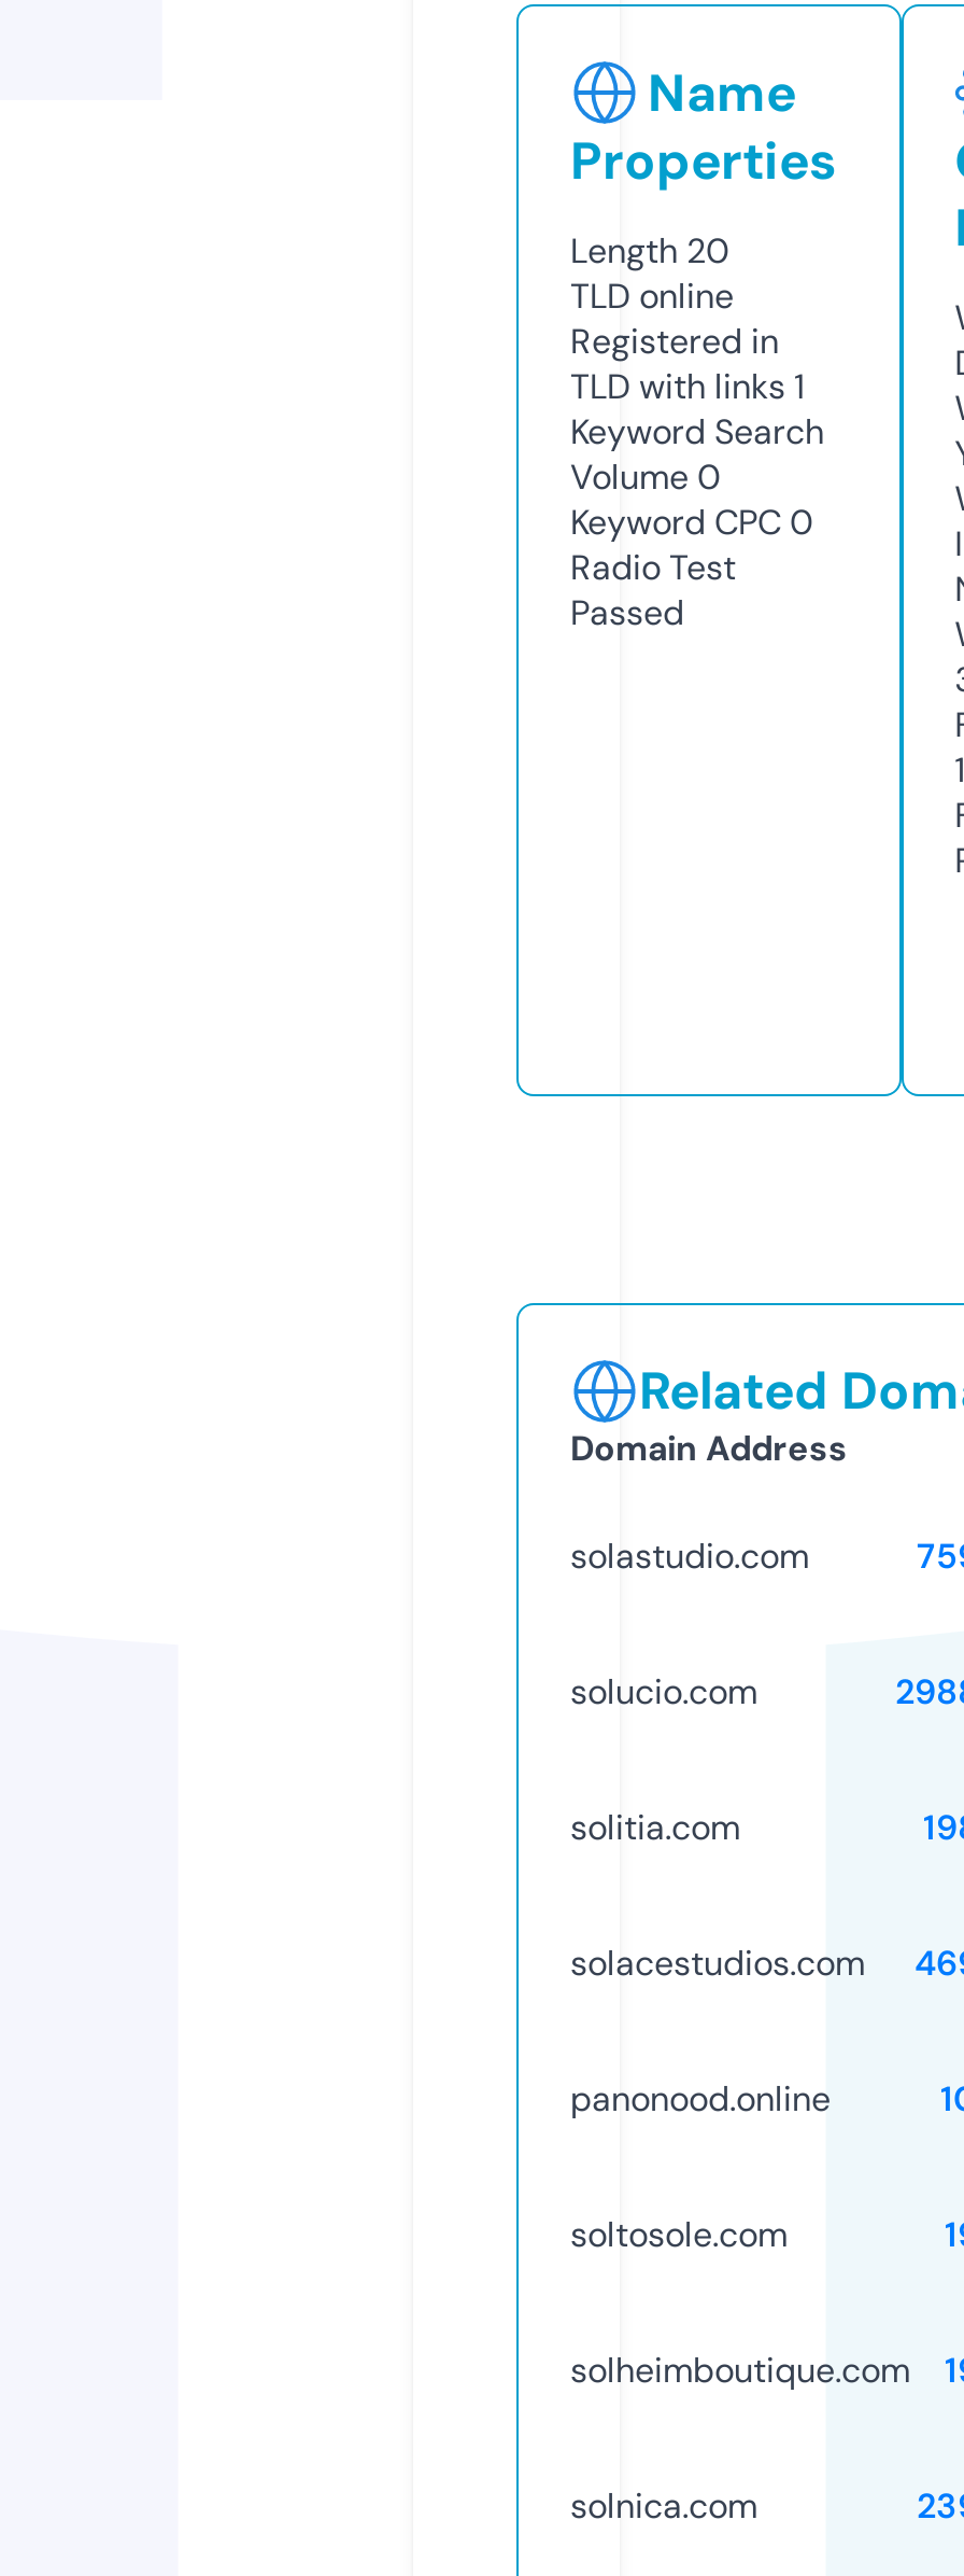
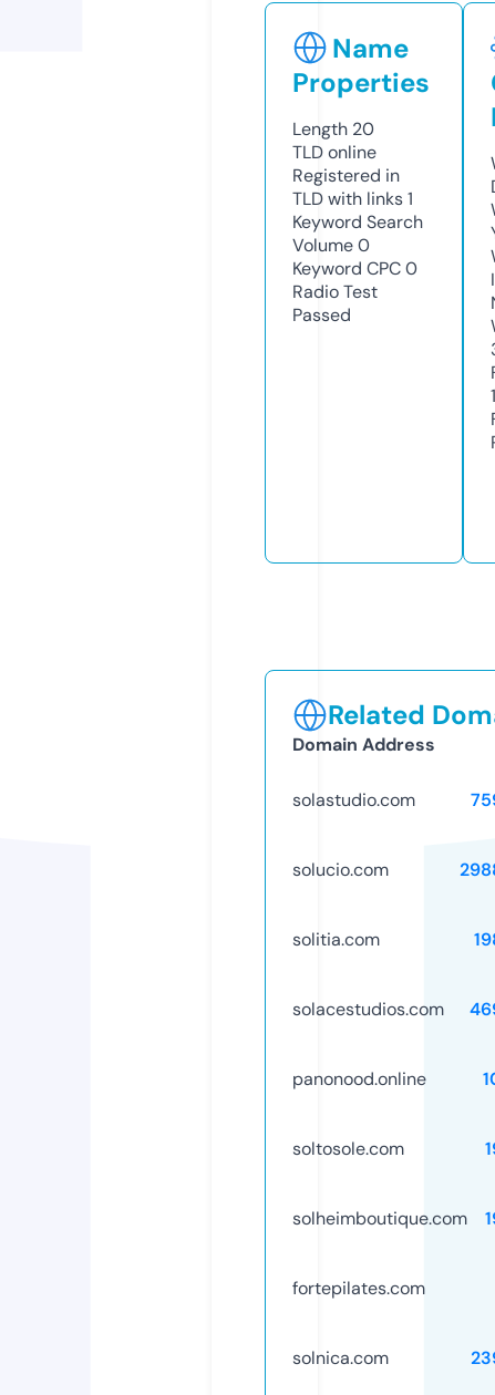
none -> [292,1276,425,1300] fortepilates.com

